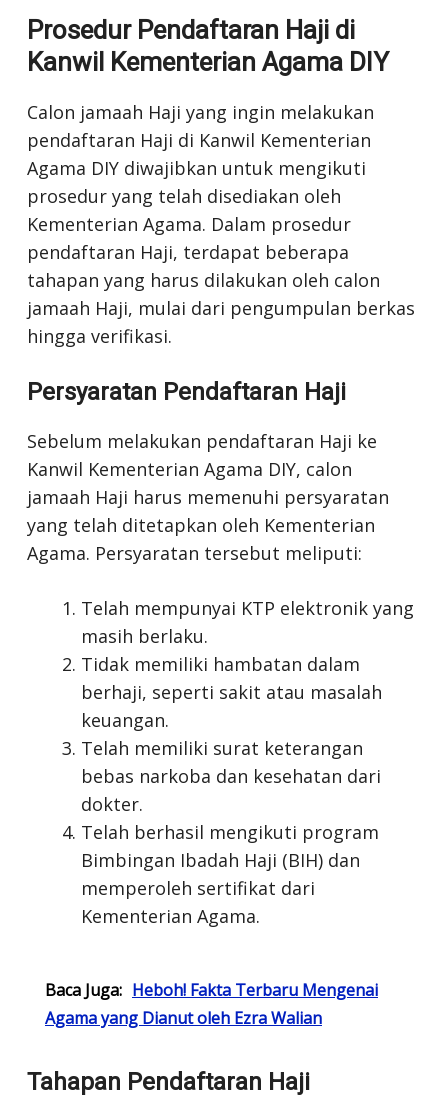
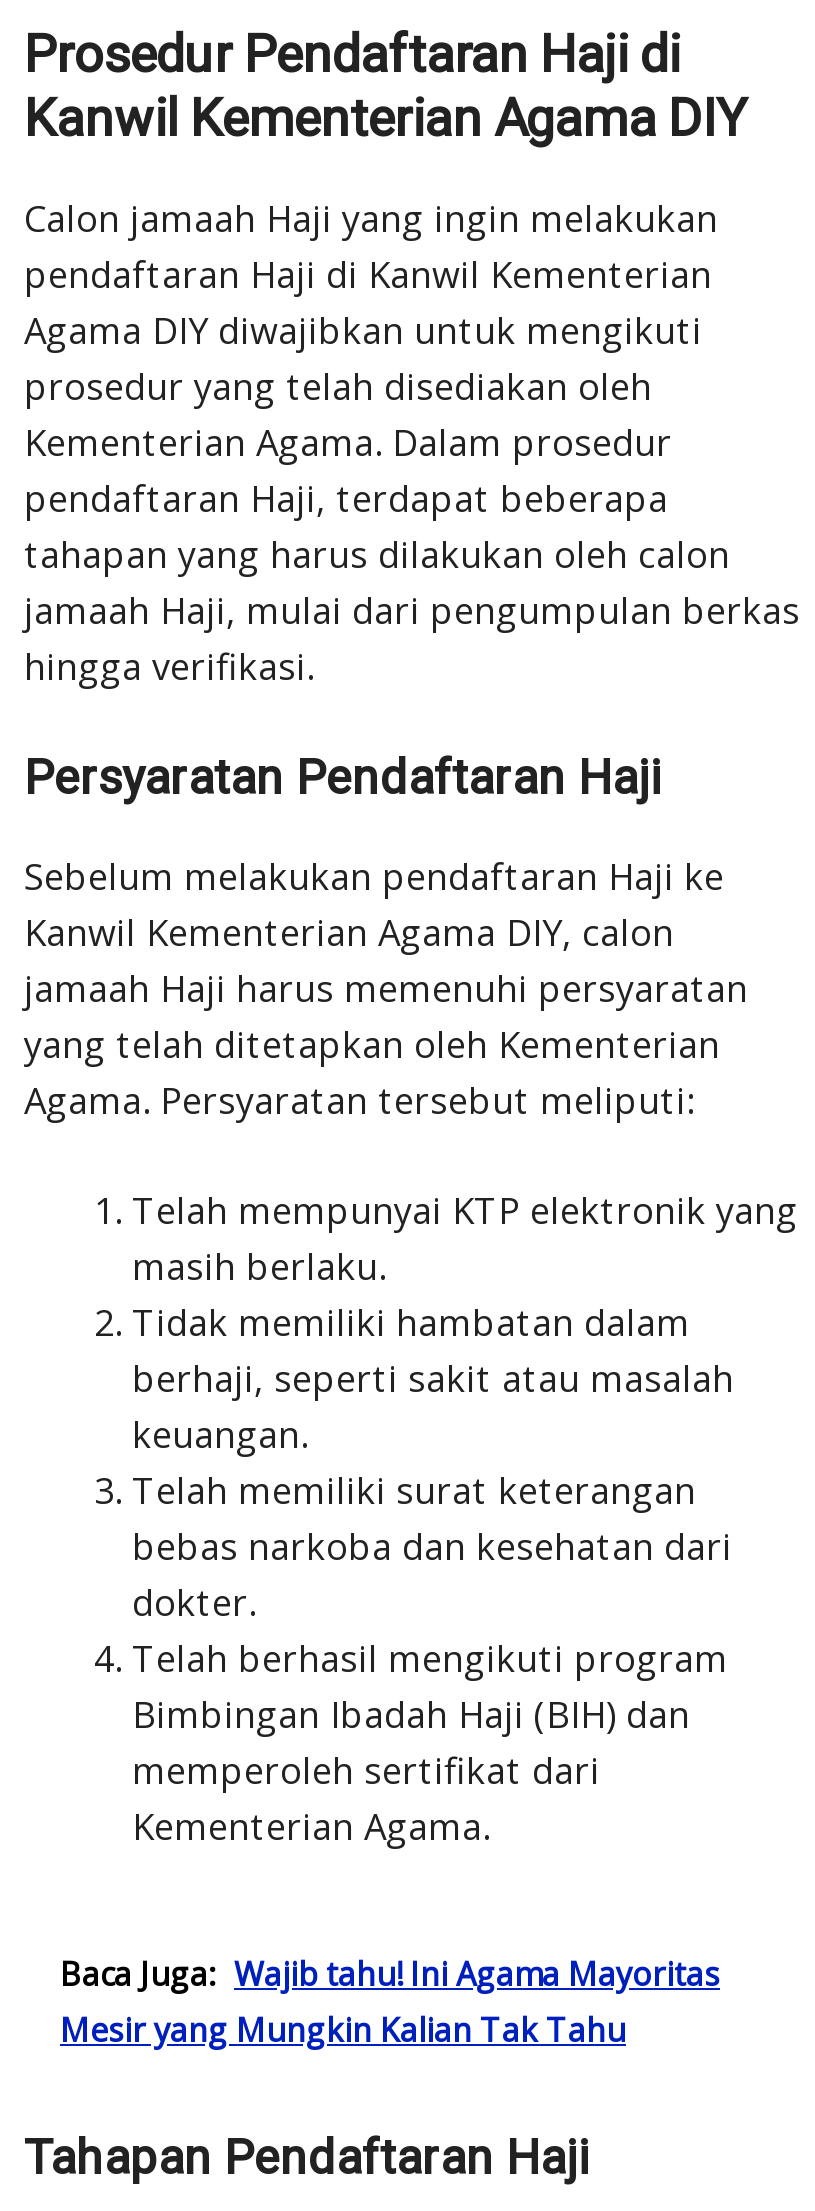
[45,979,378,1029] Baca Juga: Heboh! Fakta Terbaru Mengenai | Agama yang Dianut oleh Ezra Walian -> [60,1951,720,2051] Baca Juga: Wajib tahu! Ini Agama Mayoritas | Mesir yang Mungkin Kalian Tak Tahu

